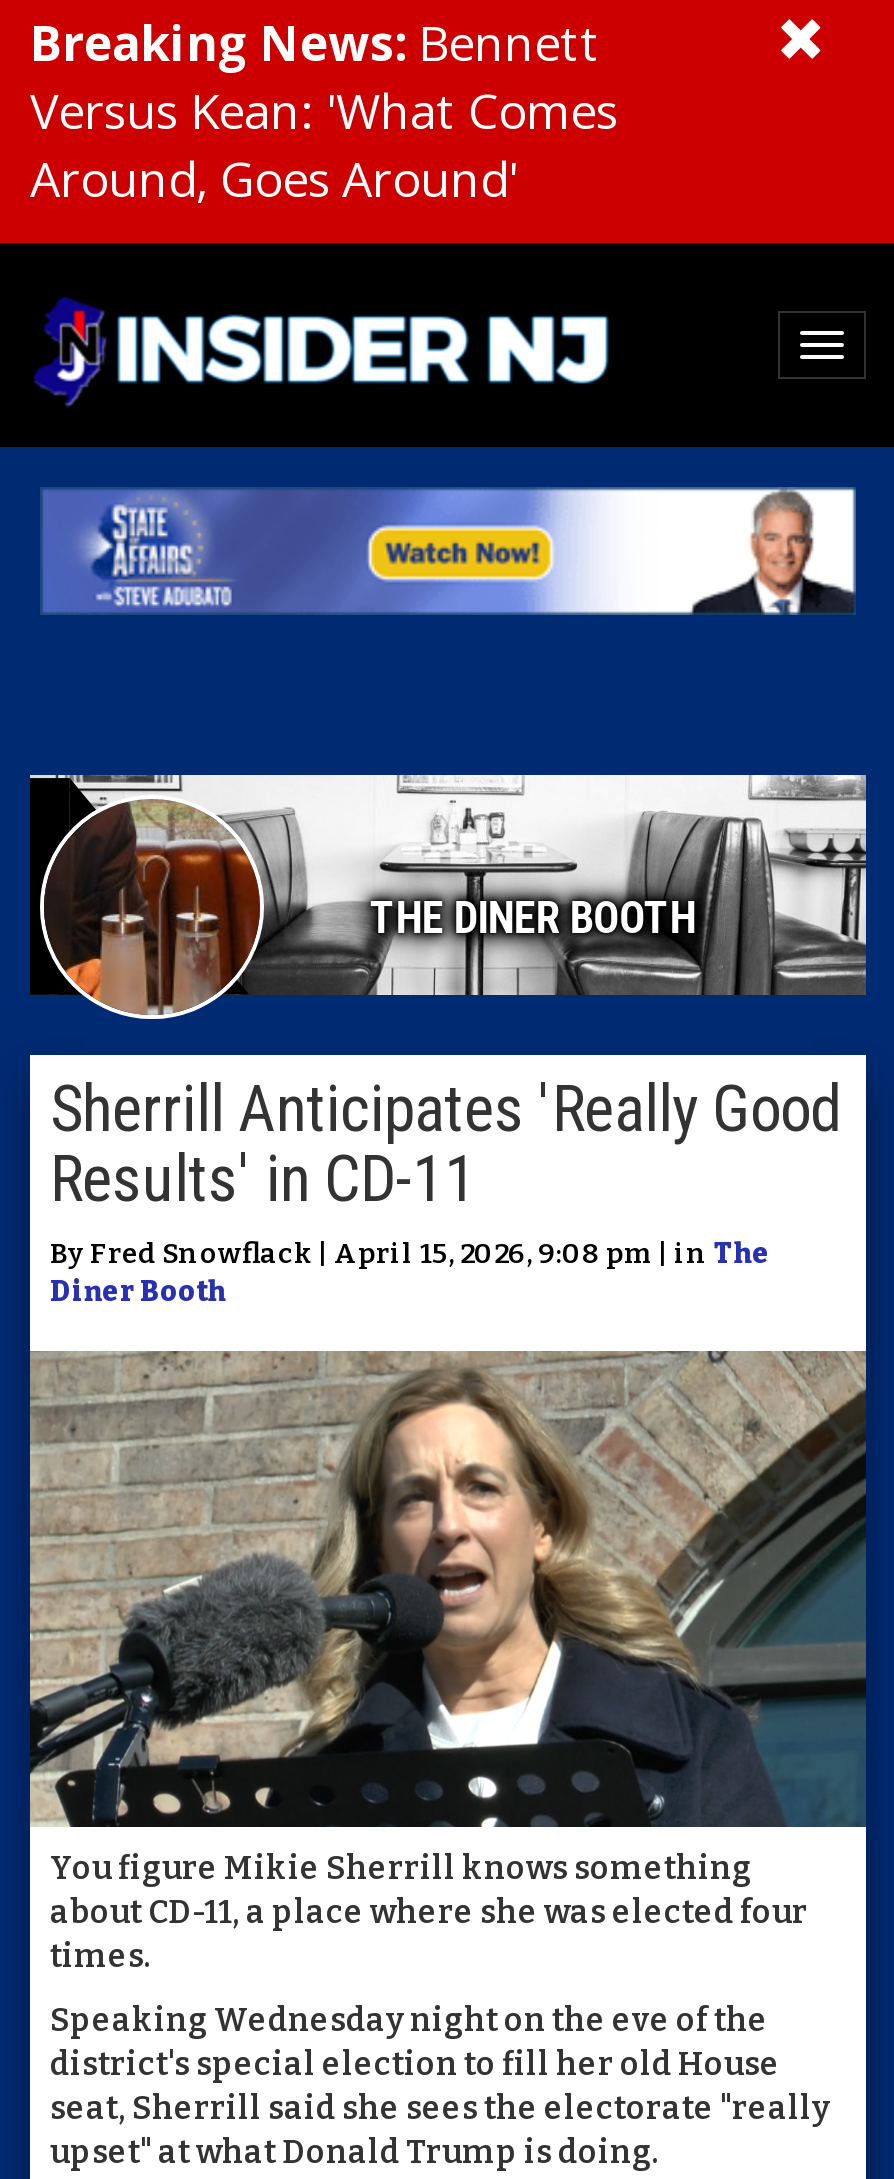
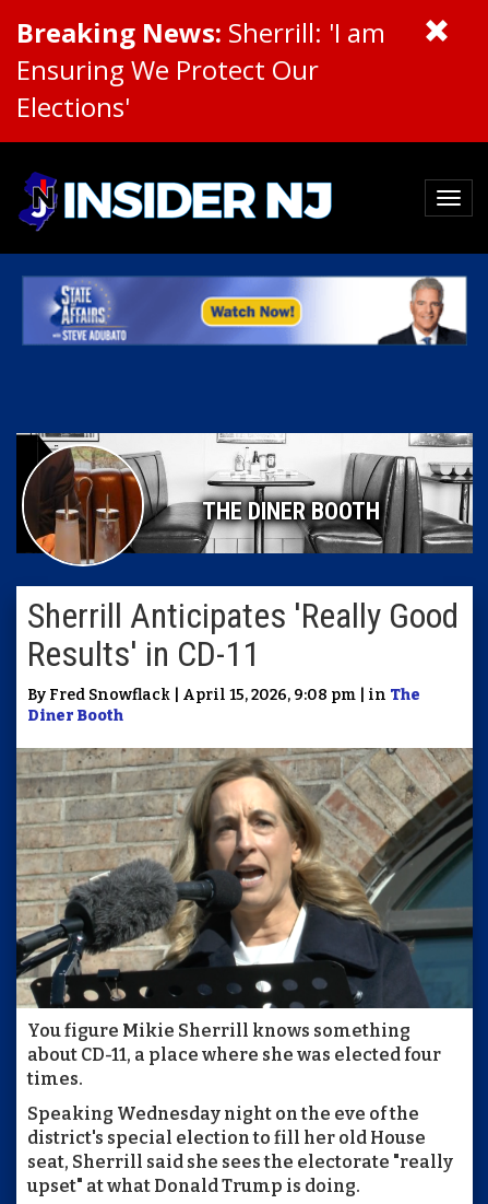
[30,9,618,211] Breaking News: Bennett | Versus Kean: 'What Comes | Around, Goes Around' -> [16,14,385,125] Breaking News: Sherrill: 'I am | Ensuring We Protect Our | Elections'

